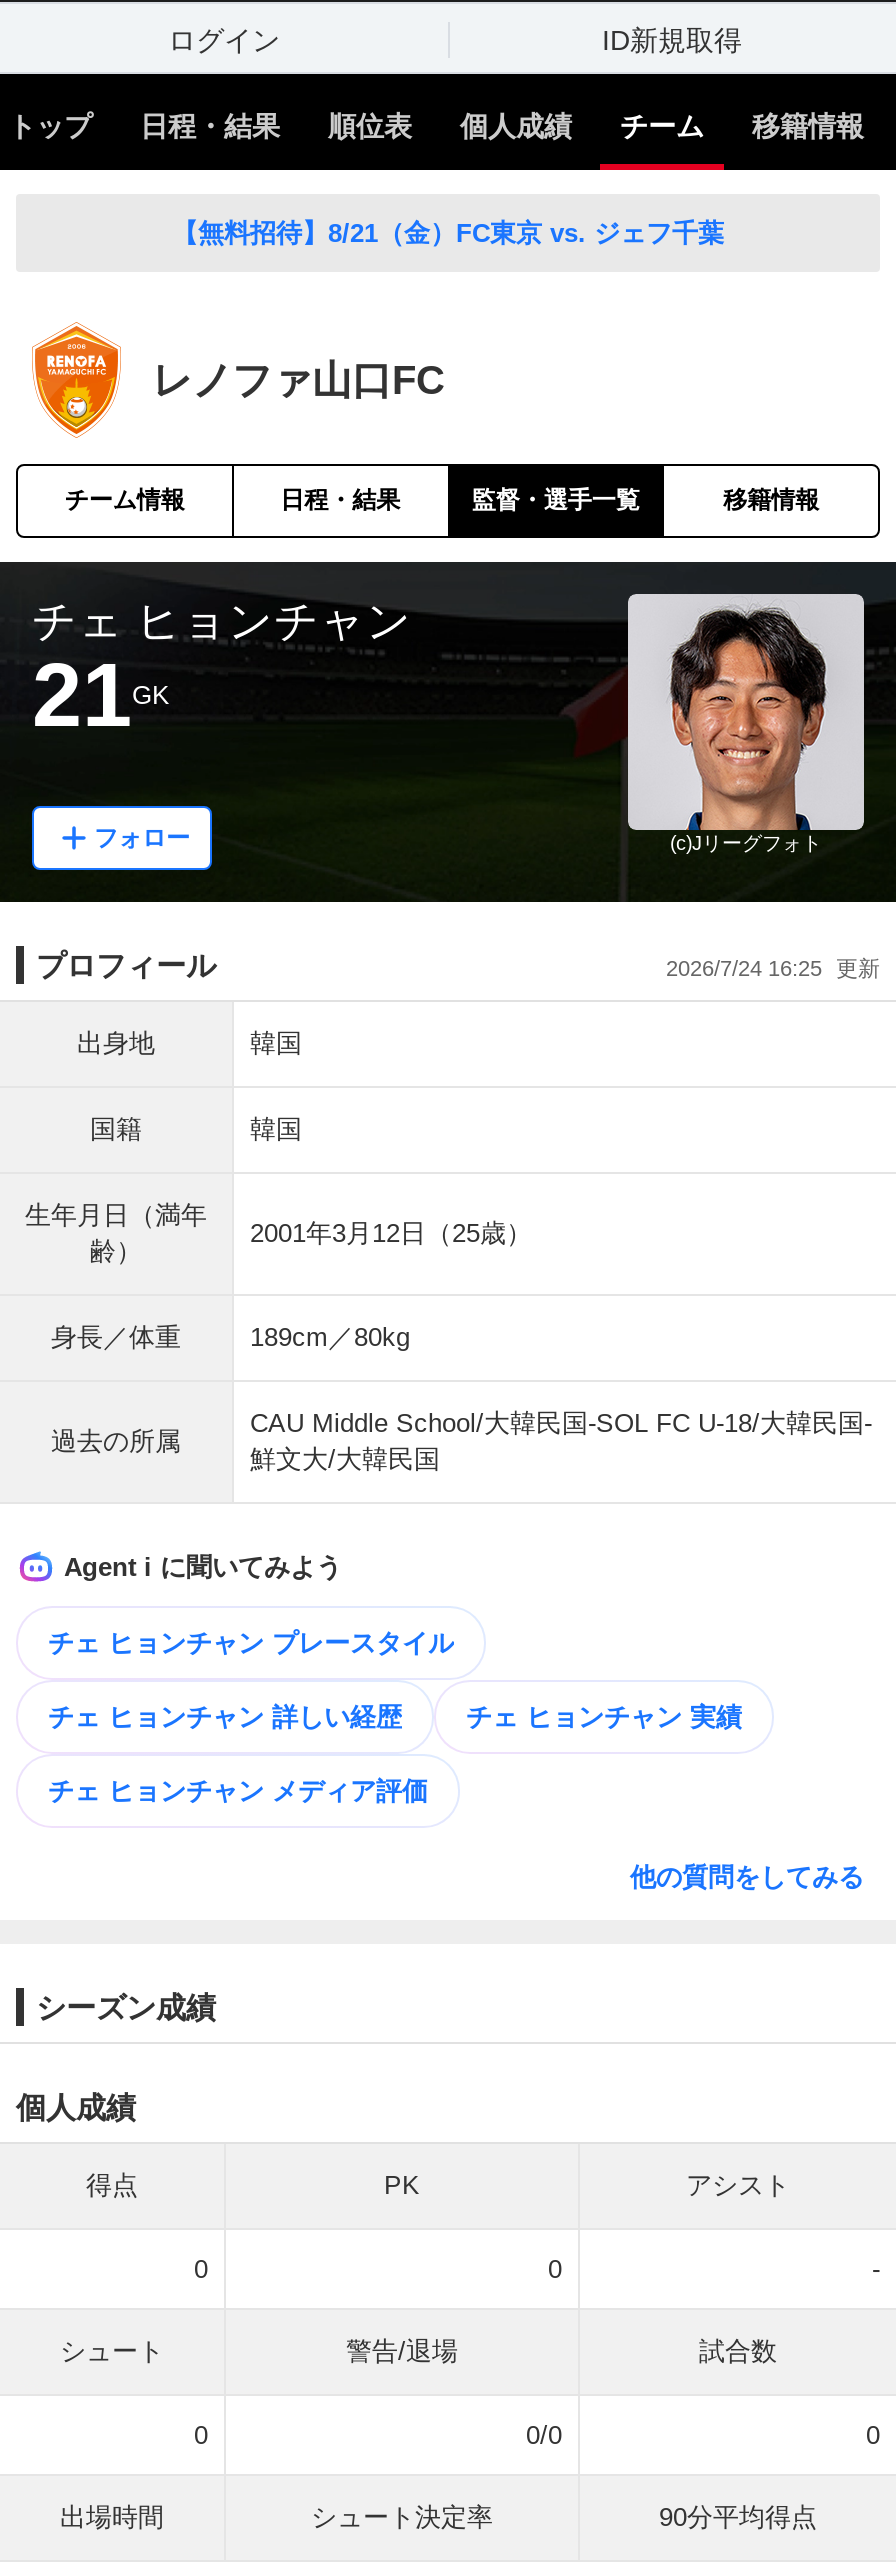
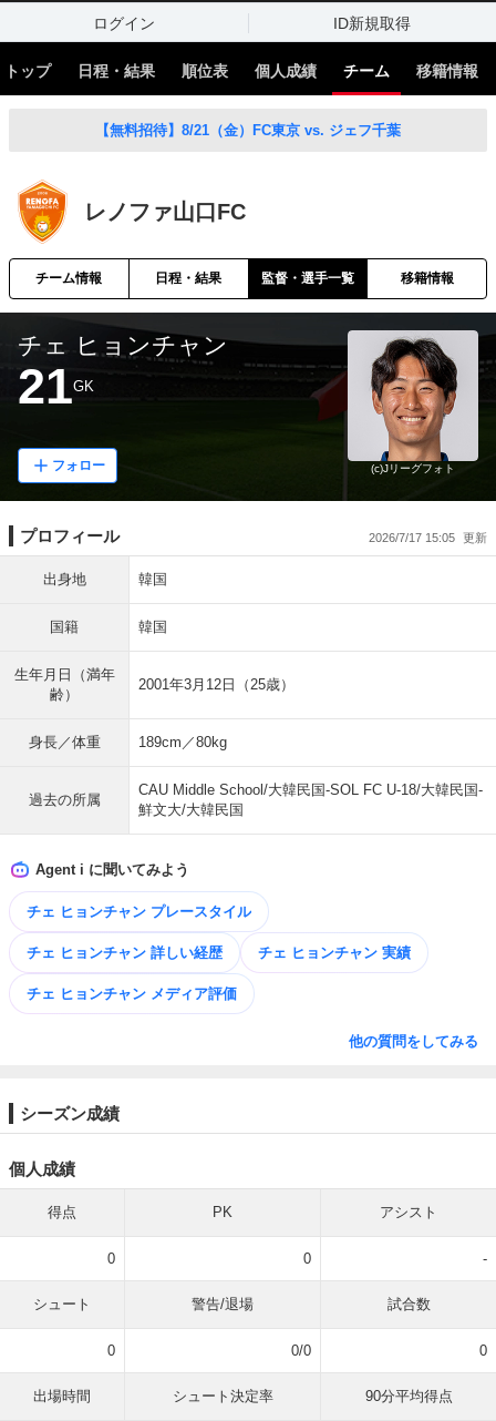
[666,956,822,980] 2026/7/24 16:25 -> [369,531,455,544] 2026/7/17 15:05

